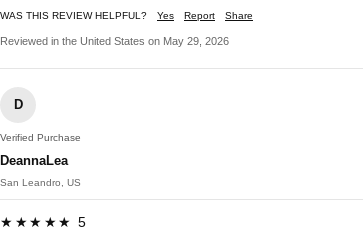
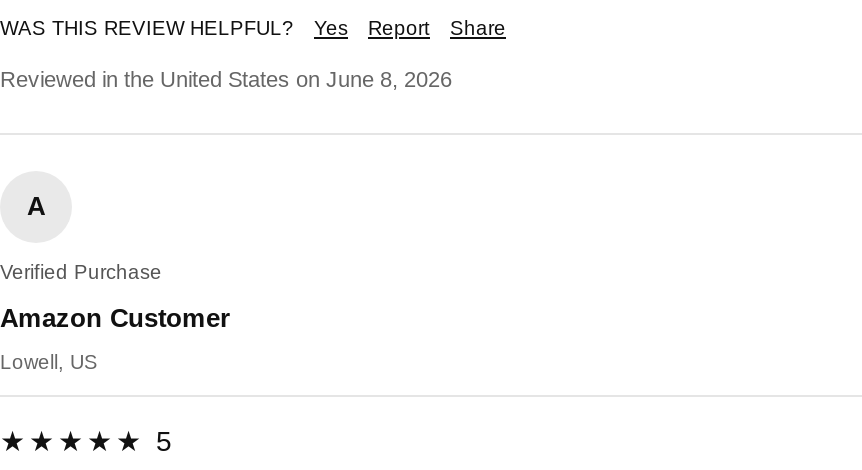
[0,35,229,47] Reviewed in the United States on May 29, 2026 -> [0,67,452,91] Reviewed in the United States on June 8, 2026
[13,97,22,112] D -> [27,191,45,221] A
[0,153,68,168] DeannaLea -> [0,303,230,333] Amazon Customer
[0,177,81,188] San Leandro, US -> [0,351,98,373] Lowell, US

